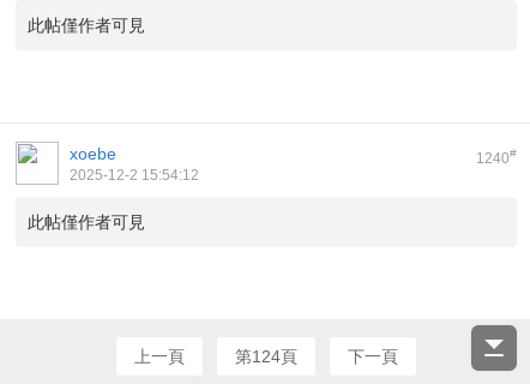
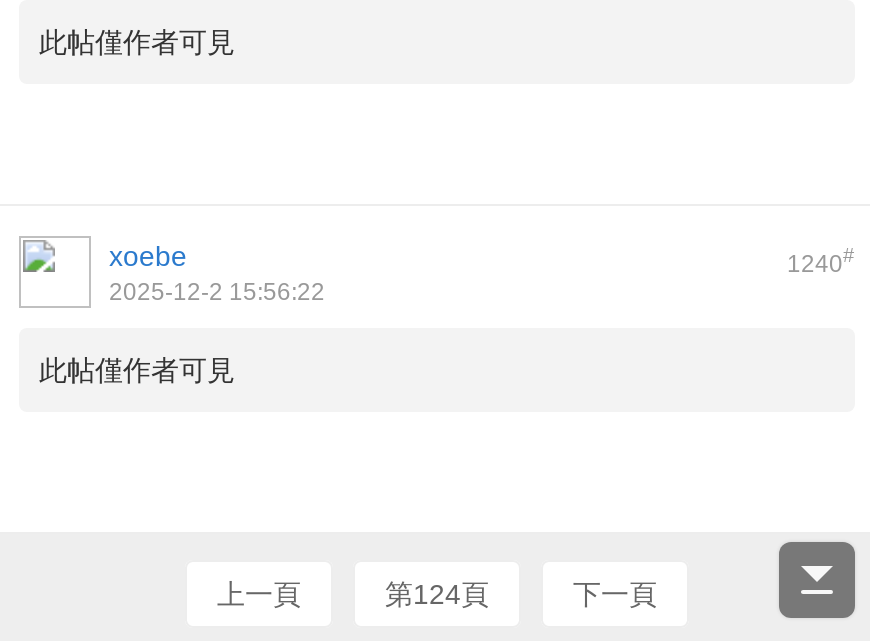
[70,167,199,184] 2025-12-2 15:54:12 -> [109,278,325,306] 2025-12-2 15:56:22

